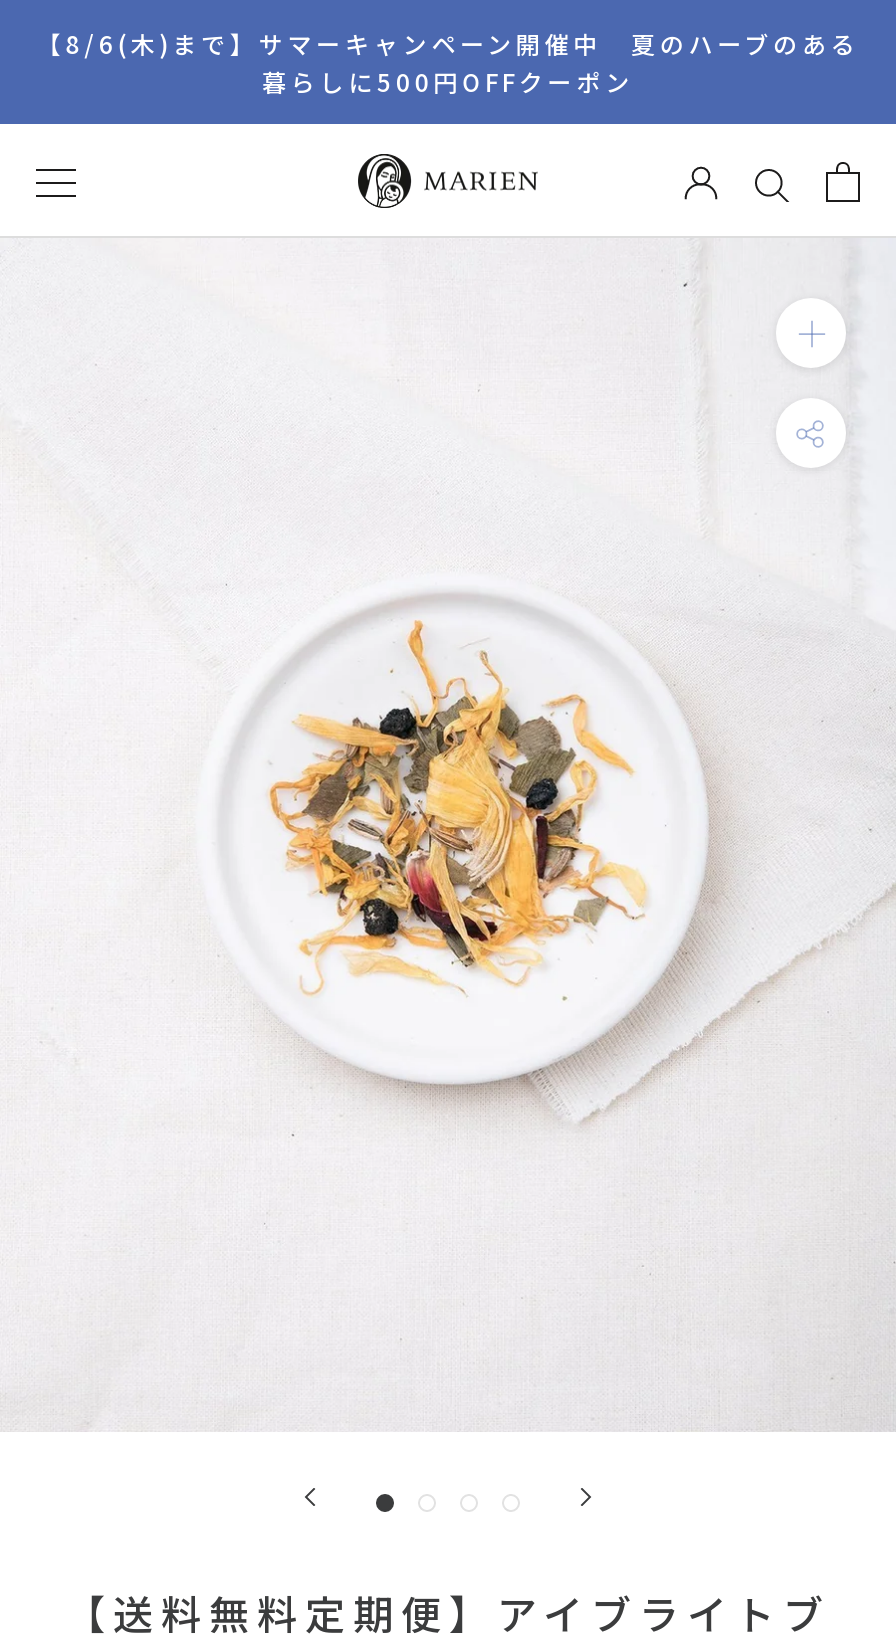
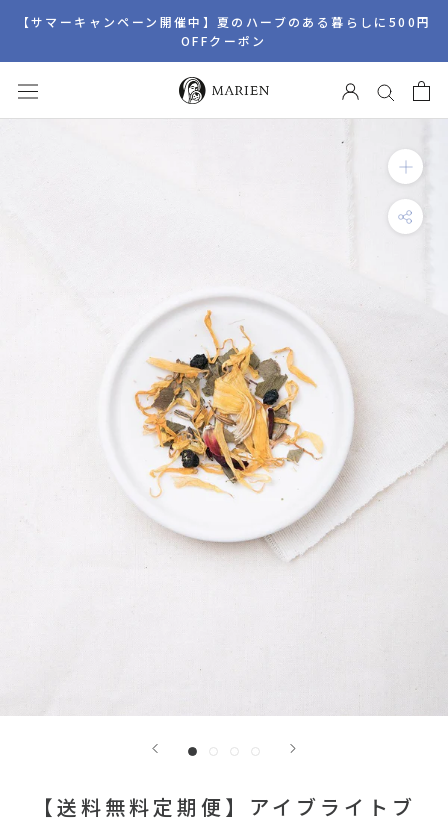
[37,26,859,98] 【8/6(木)まで】サマーキャンペーン開催中 夏のハーブのある | 暮らしに500円OFFクーポン -> [16,13,431,49] 【サマーキャンペーン開催中】夏のハーブのある暮らしに500円 | OFFクーポン

